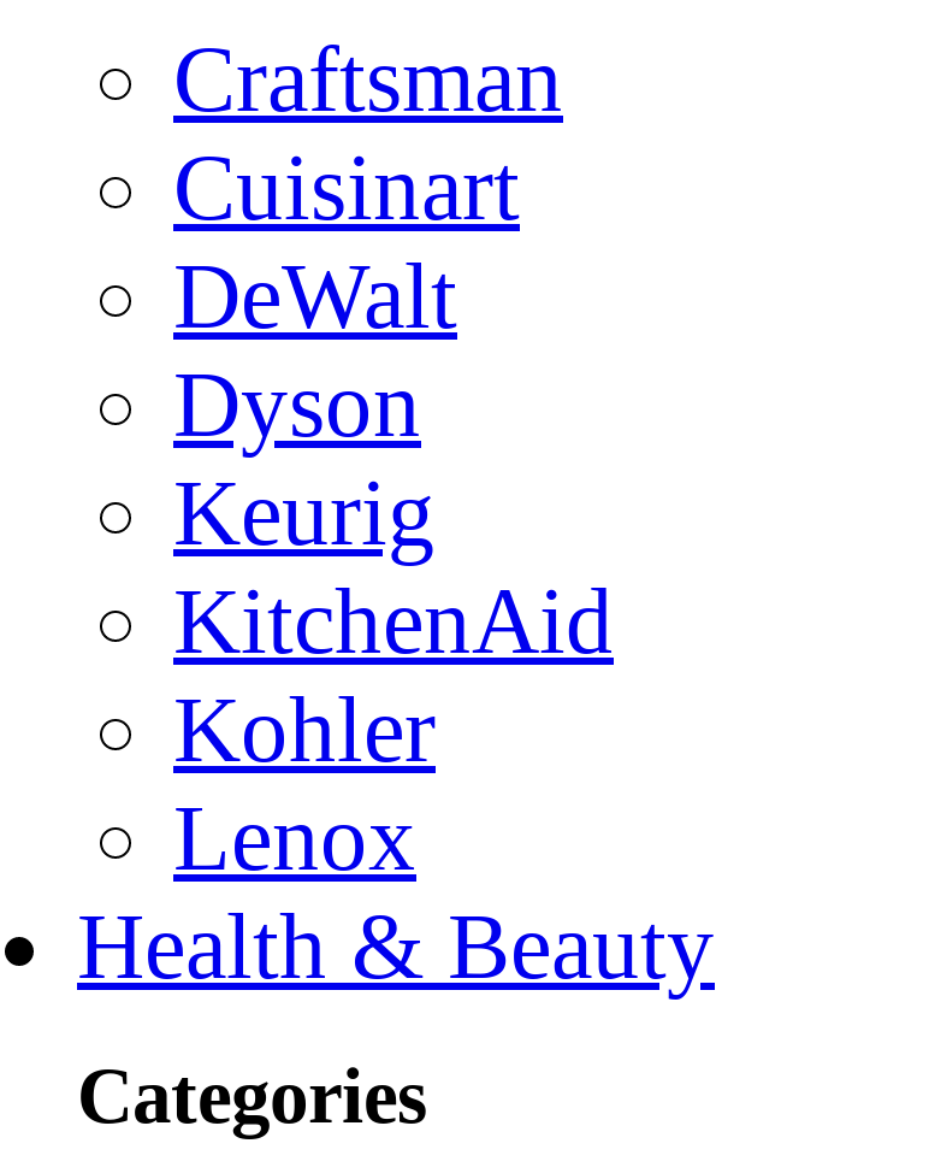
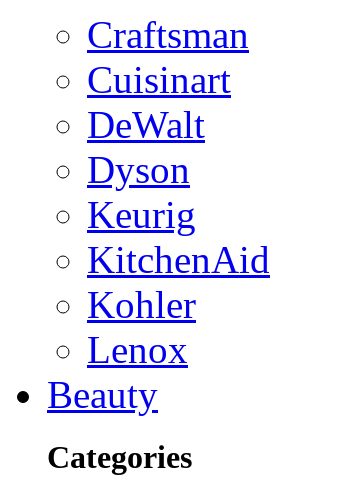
[77,893,715,997] Health & Beauty -> [47,373,158,416] Beauty

